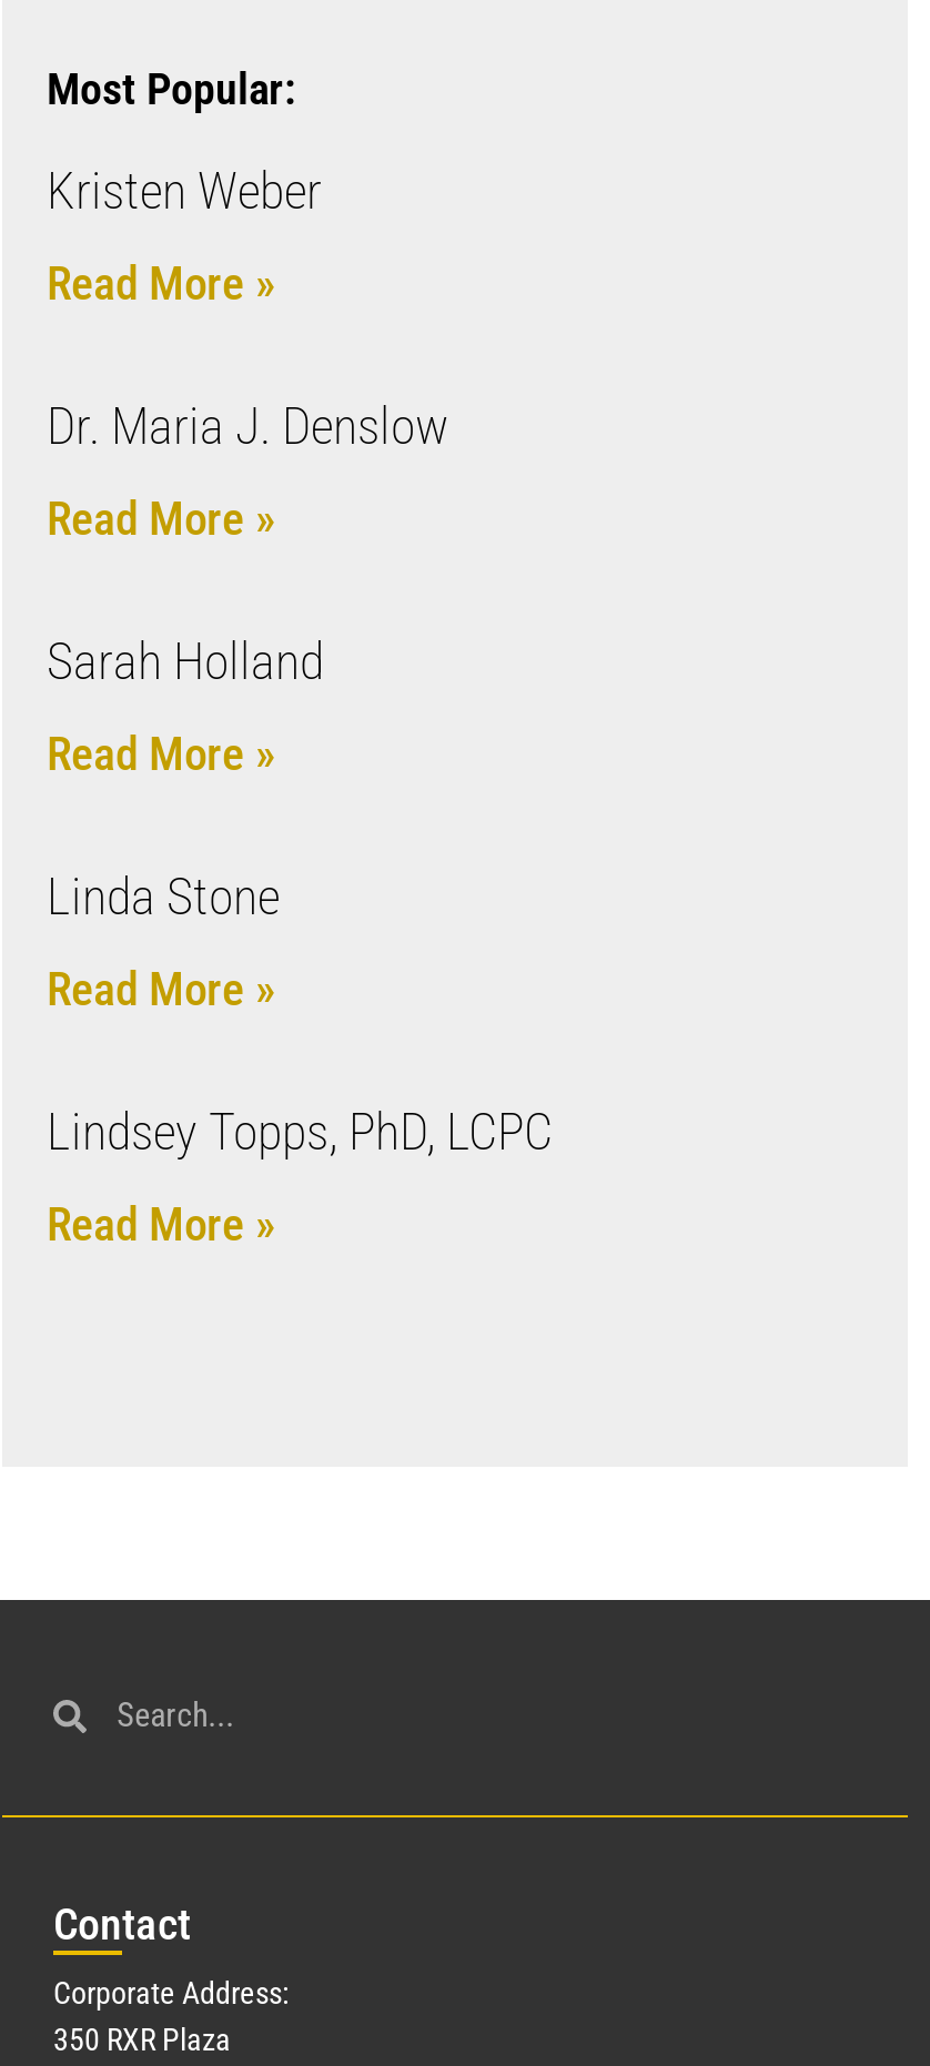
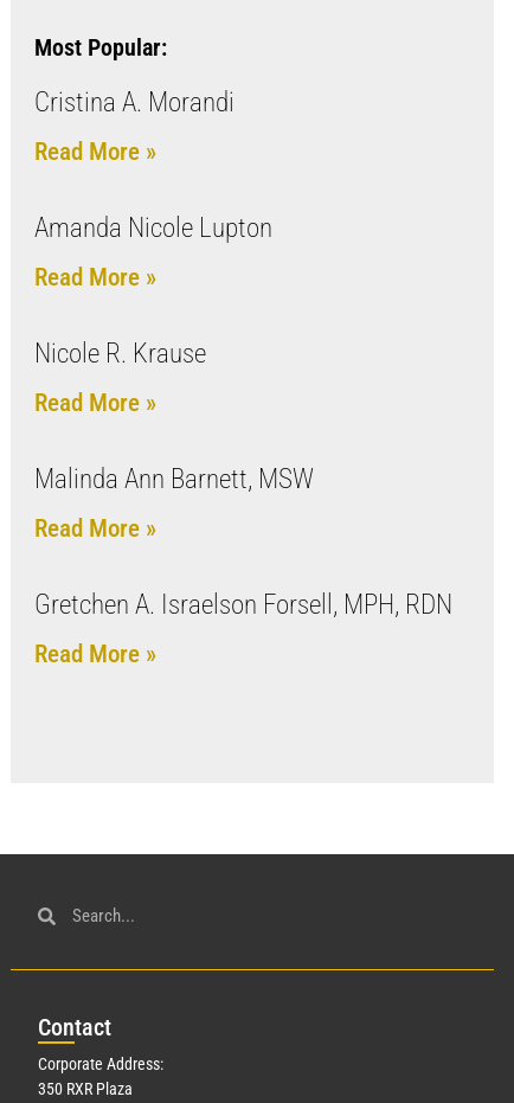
[47,162,322,222] Kristen Weber -> [34,87,234,119] Cristina A. Morandi
[47,398,448,458] Dr. Maria J. Denslow -> [34,212,272,244] Amanda Nicole Lupton
[47,633,324,693] Sarah Holland -> [34,338,206,370] Nicole R. Krause
[47,868,280,928] Linda Stone -> [34,463,314,495] Malinda Ann Barnett, MSW
[47,1103,553,1163] Lindsey Topps, PhD, LCPC -> [34,589,452,621] Gretchen A. Israelson Forsell, MPH, RDN

